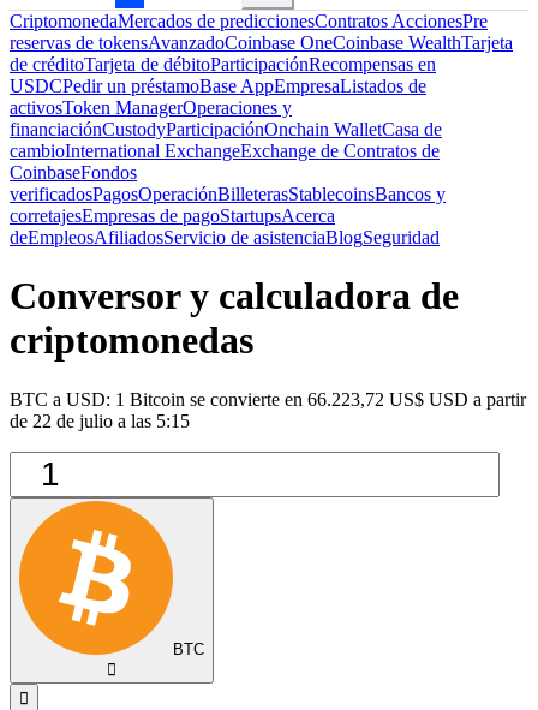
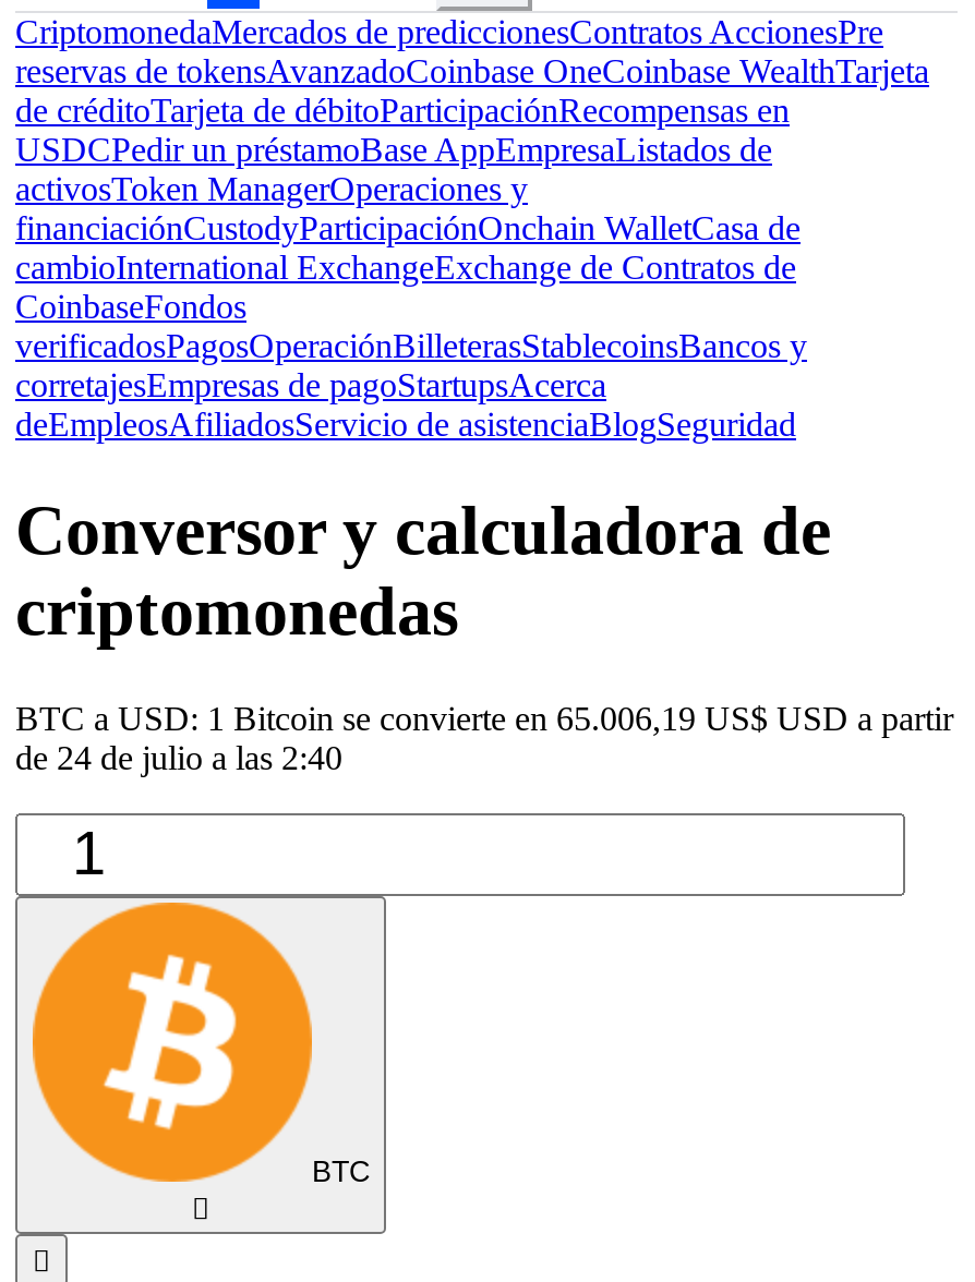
[10,389,526,410] BTC a USD: 1 Bitcoin se convierte en 66.223,72 US$ USD a partir -> [15,700,953,737] BTC a USD: 1 Bitcoin se convierte en 65.006,19 US$ USD a partir
[10,411,190,431] de 22 de julio a las 5:15 -> [15,739,342,776] de 24 de julio a las 2:40

